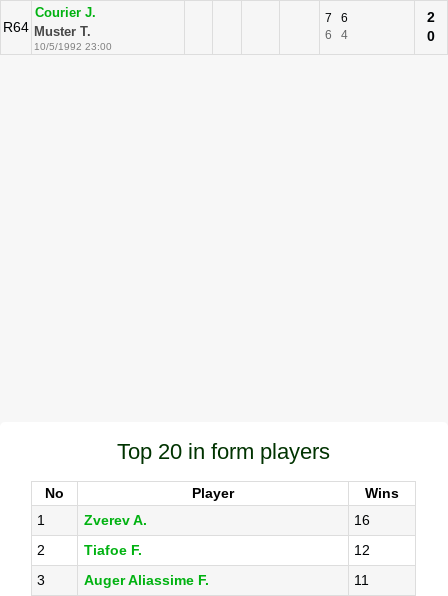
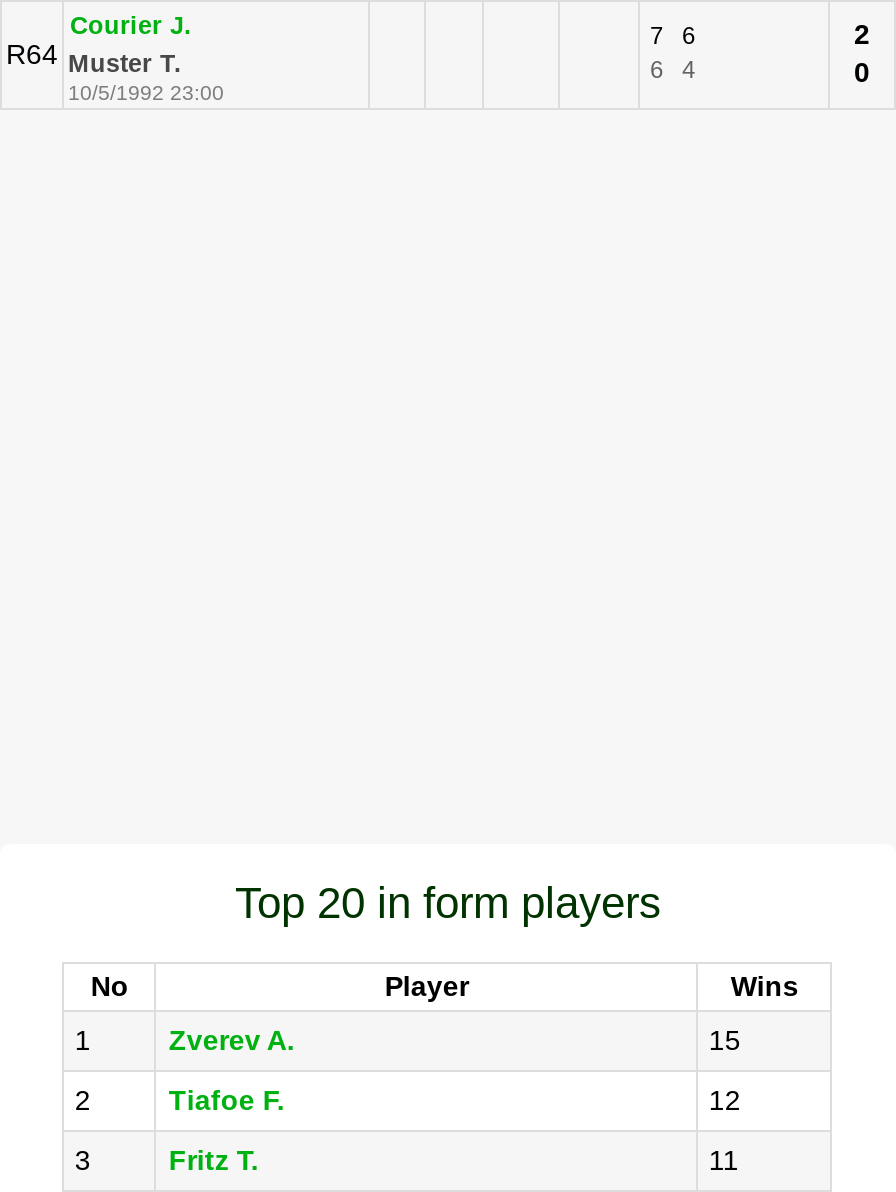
[354,512,370,528] 16 -> [709,1024,741,1056] 15
[84,572,209,588] Auger Aliassime F. -> [169,1144,259,1176] Fritz T.

